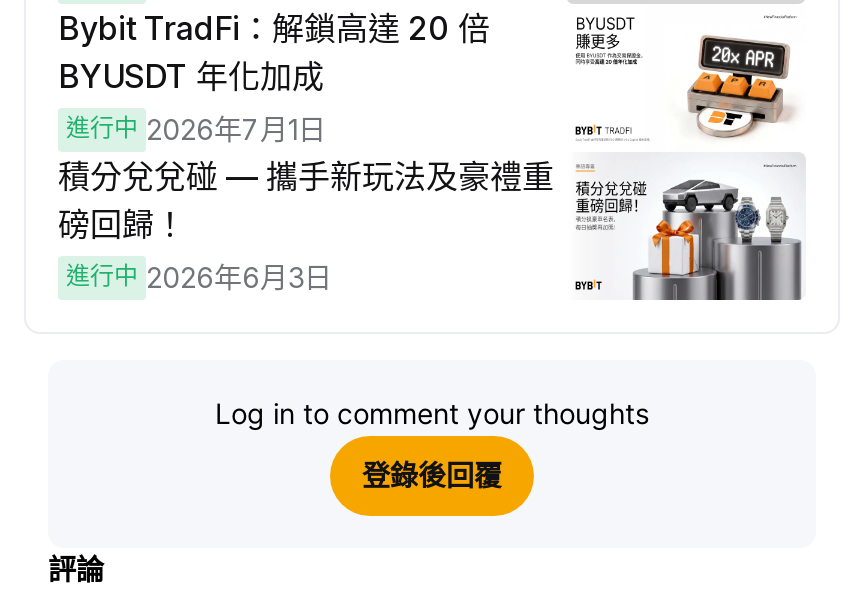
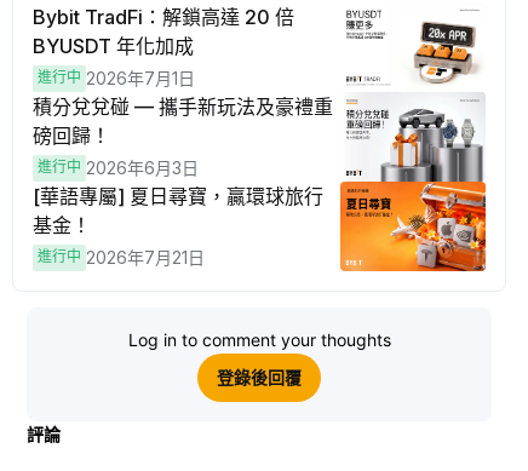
none -> [33,180,487,272] [image] | [華語專屬] 夏日尋寶，贏環球旅行 | 基金！ | 進行中 2026年7月21日

